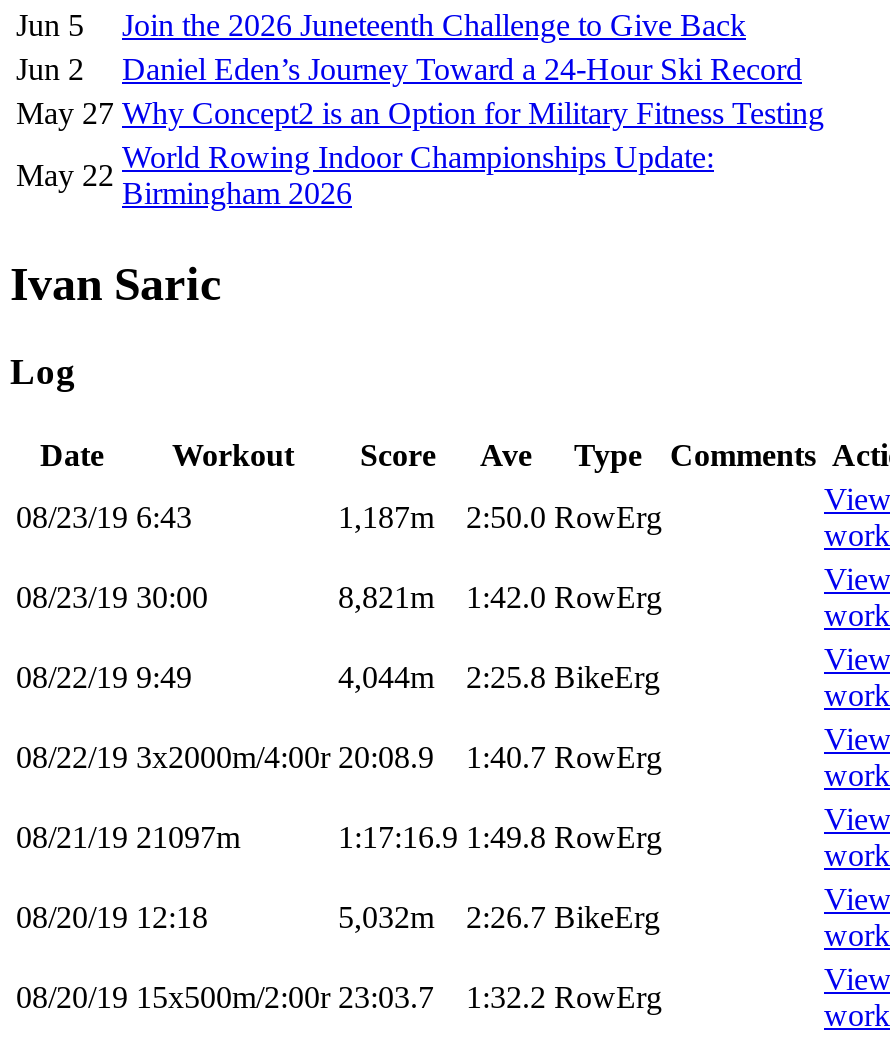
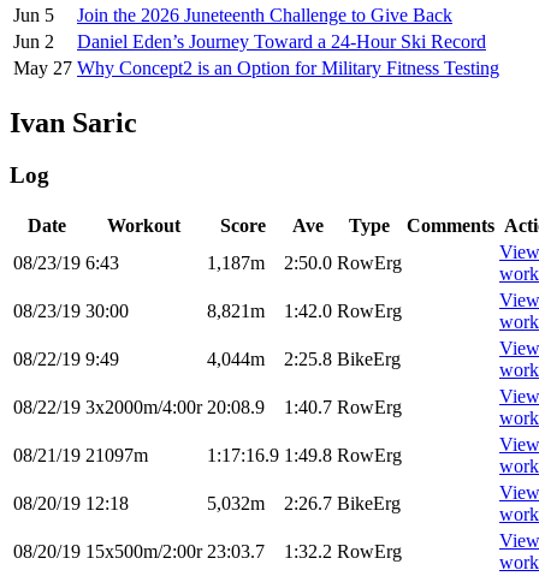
[122,139,714,209] World Rowing Indoor Championships Update: | Birmingham 2026 -> none
[16,157,114,191] May 22 -> none

